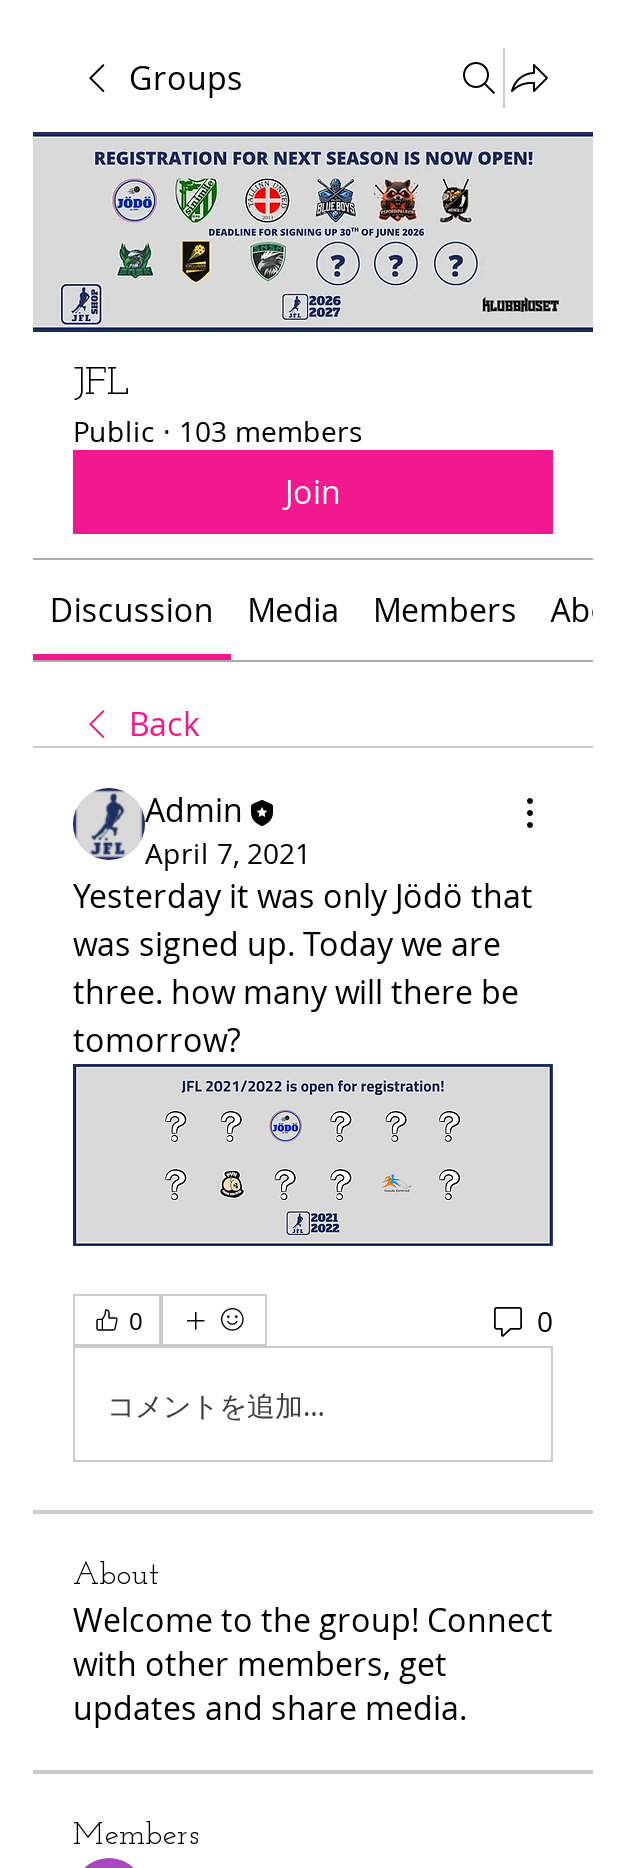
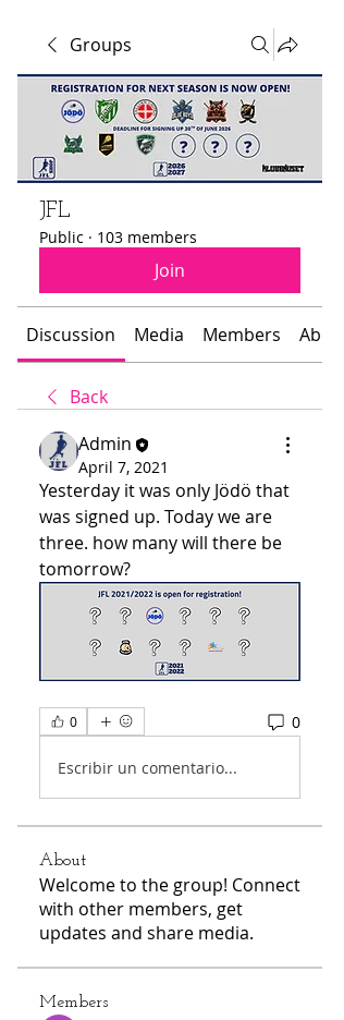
[107,1385,325,1423] コメントを追加… -> [58,757,237,778] Escribir un comentario...

